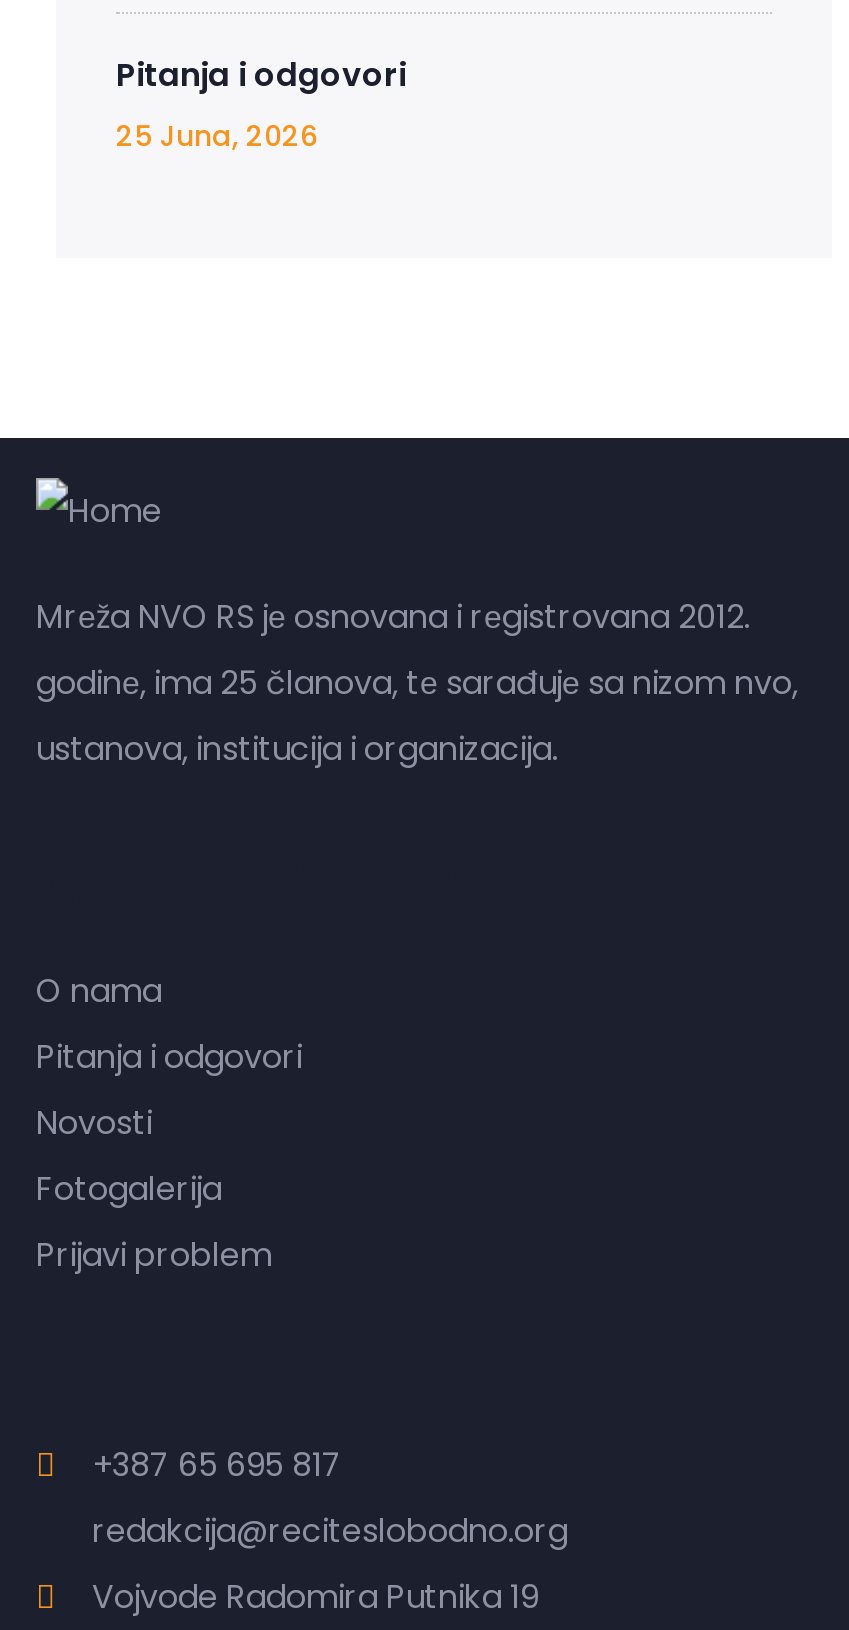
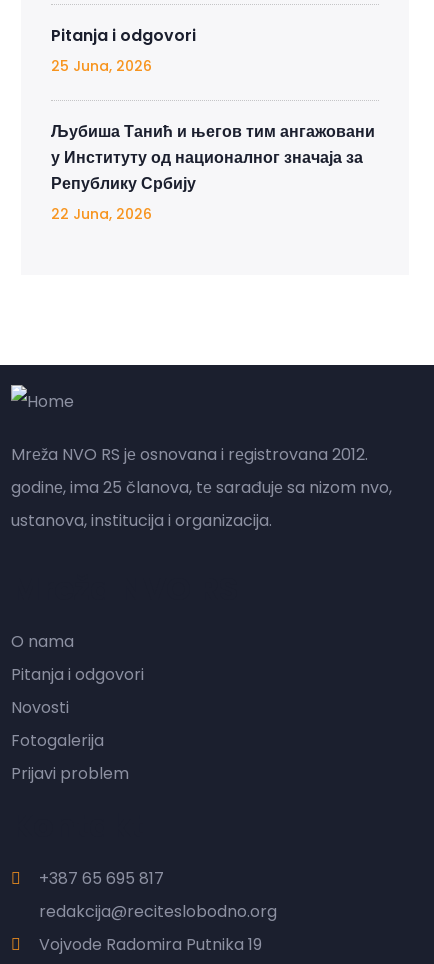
none -> [51,120,375,224] Љубиша Танић и његов тим ангажовани | у Институту од националног значаја за | Републику Србију | 22 Juna, 2026

